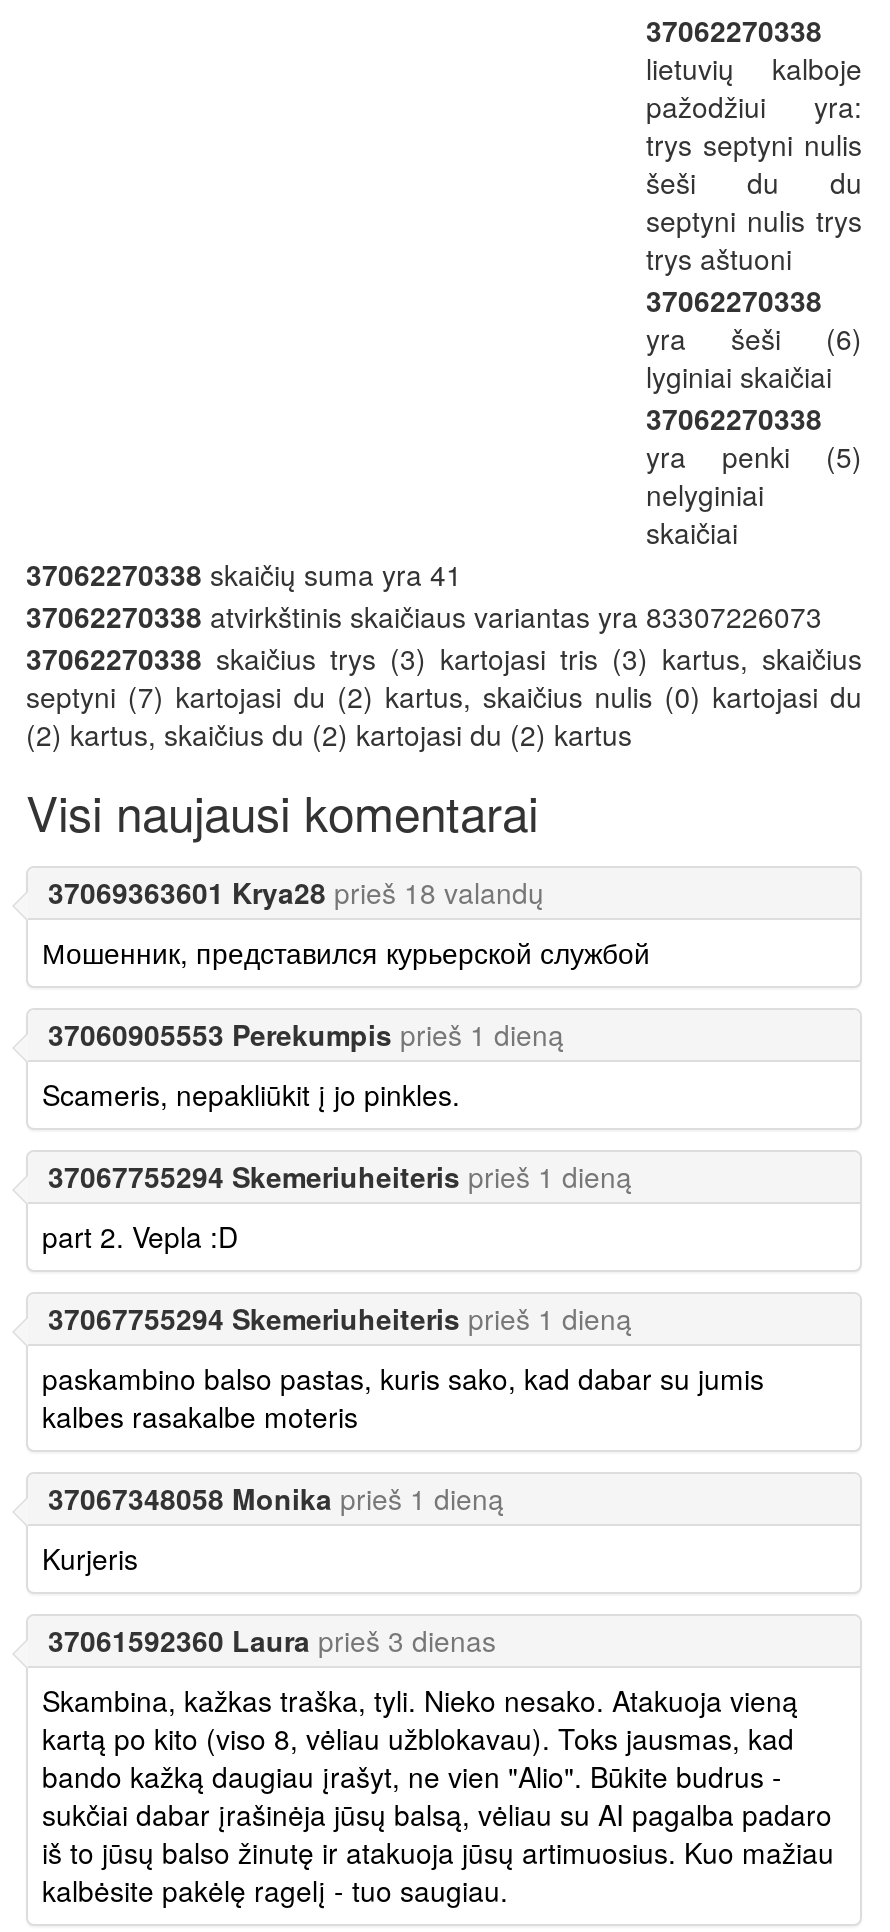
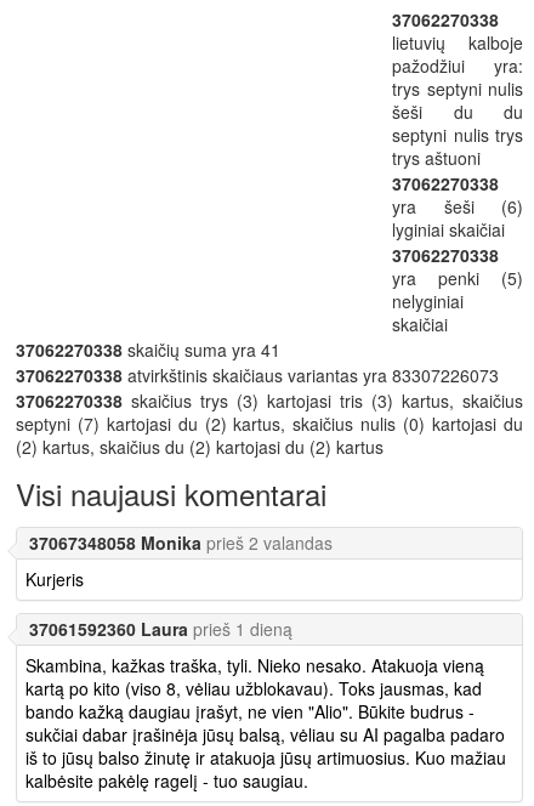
[42,871,764,1517] 37069363601 Krya28 prieš 18 valandų | Мошенник, представился курьерской службой | 37060905553 Perekumpis prieš 1 dieną | Scameris, nepakliūkit į jo pinkles. | 37067755294 Skemeriuheiteris prieš 1 dieną | part 2. Vepla :D | 37067755294 Skemeriuheiteris prieš 1 dieną | paskambino balso pastas, kuris sako, kad dabar su jumis | kalbes rasakalbe moteris | 37067348058 Monika prieš 1 dieną -> [29,530,333,554] 37067348058 Monika prieš 2 valandas
[48,1619,496,1659] 37061592360 Laura prieš 3 dienas -> [29,616,292,640] 37061592360 Laura prieš 1 dieną

